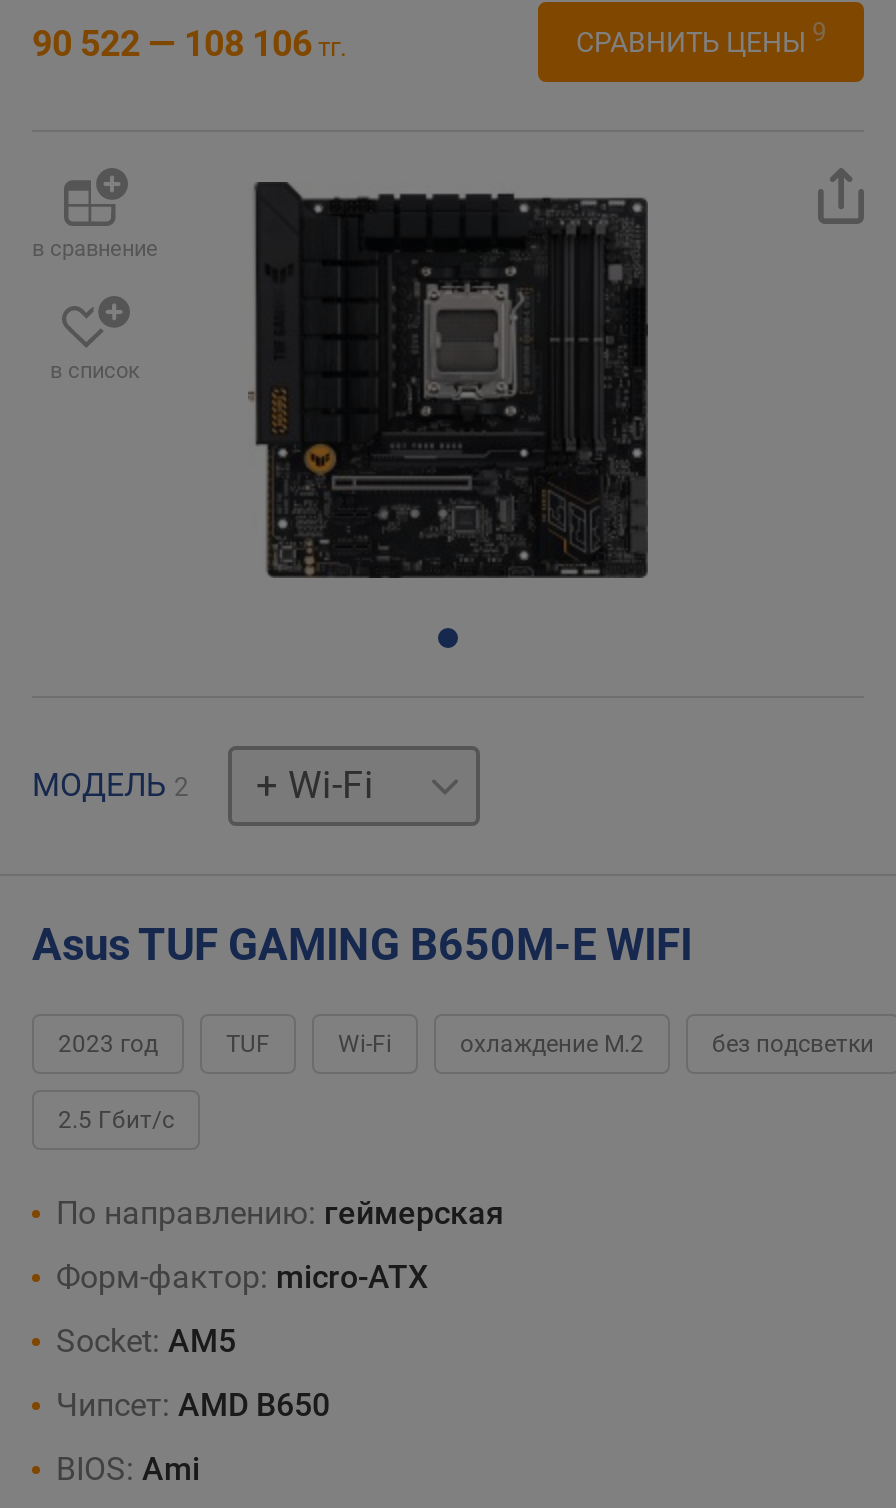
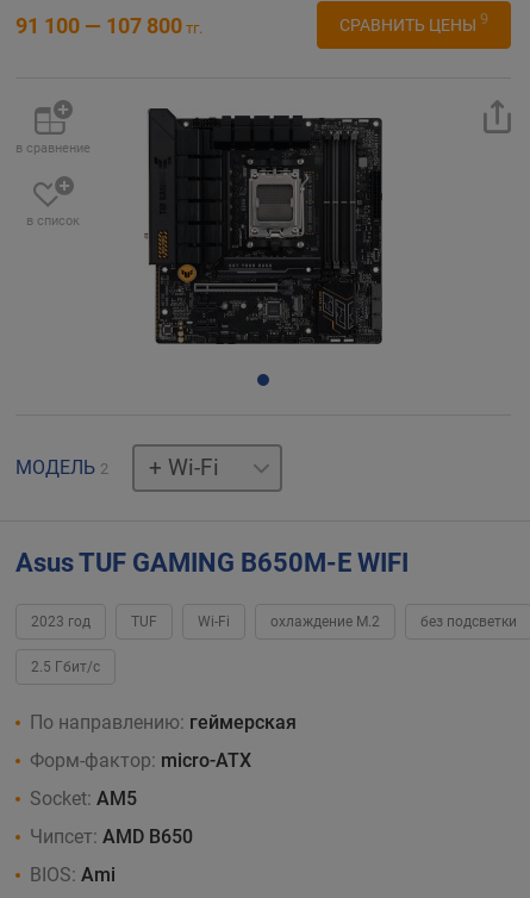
[32,21,346,63] 90 522 — 108 106тг. -> [15,13,202,38] 91 100 — 107 800тг.

